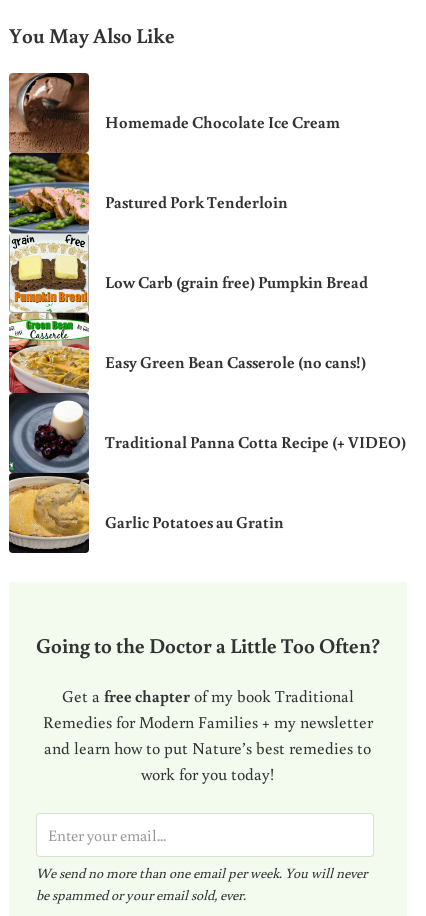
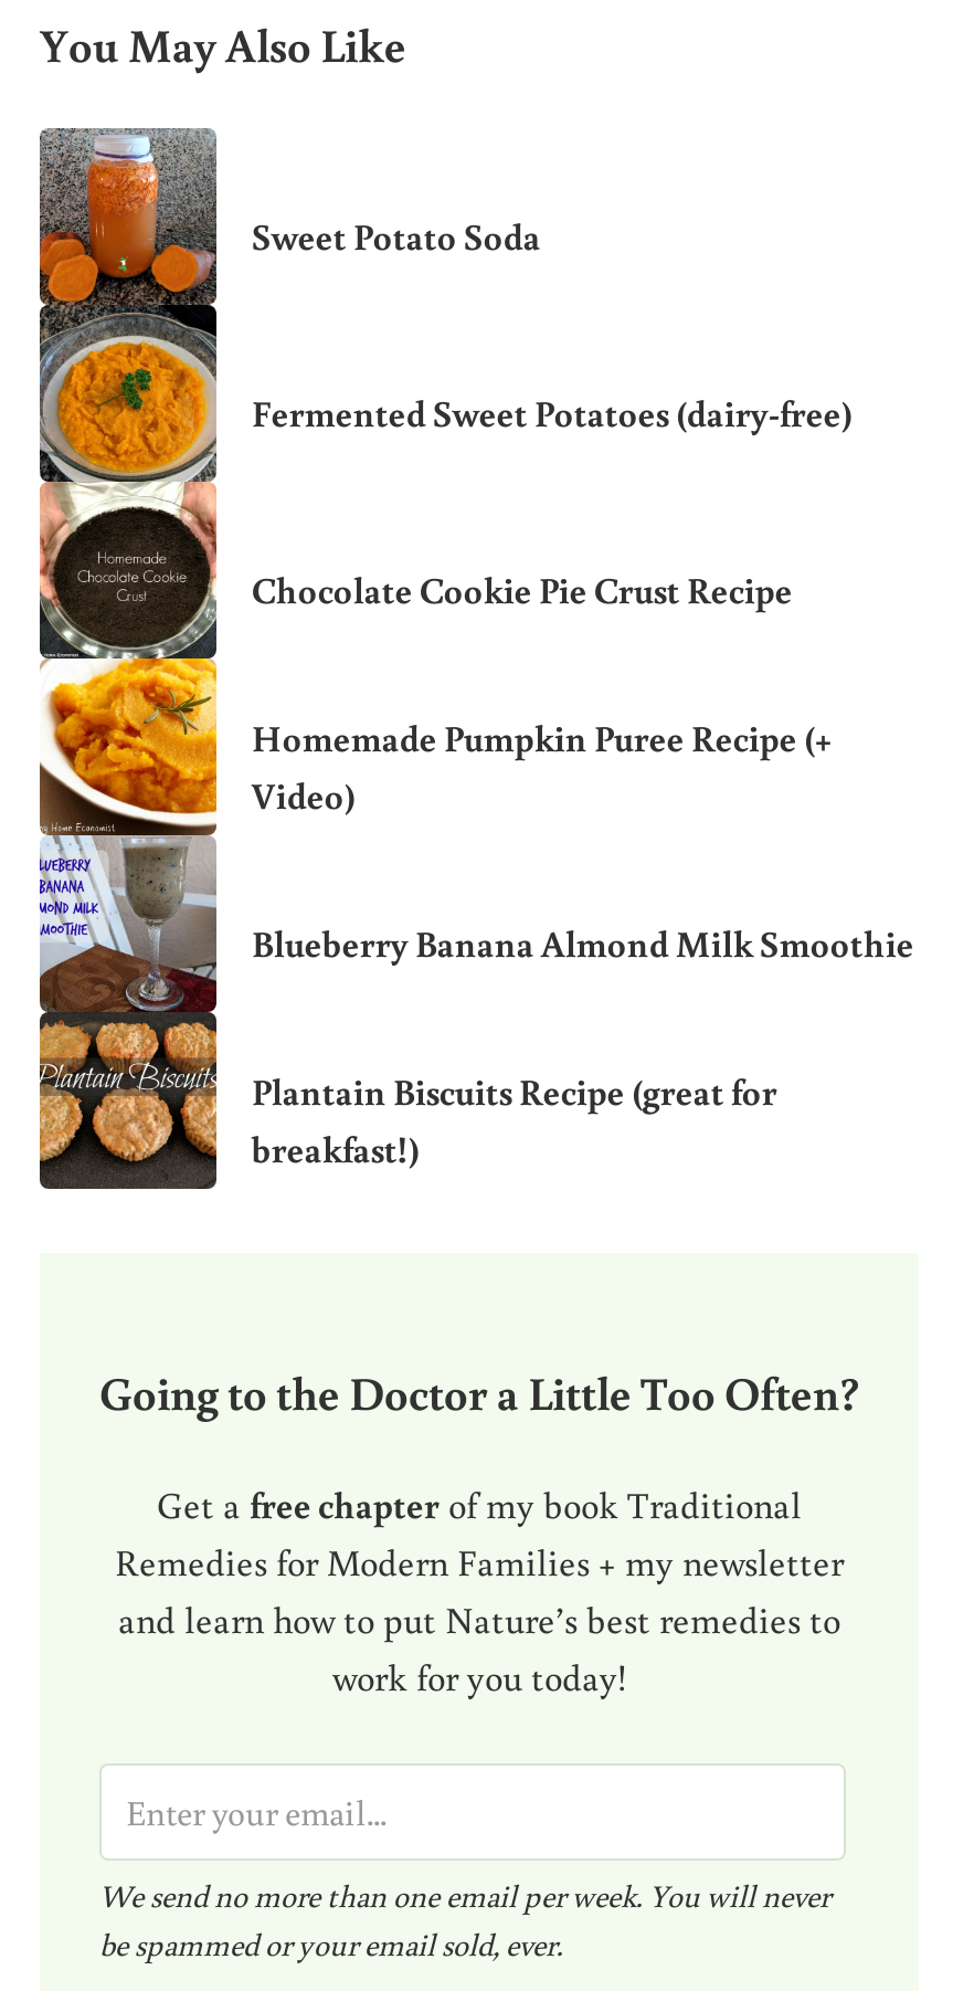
[8,72,340,552] [image] | Homemade Chocolate Ice Cream -> [38,128,541,1189] [image] | Sweet Potato Soda
[105,191,288,213] Pastured Pork Tenderloin -> [252,388,852,437] Fermented Sweet Potatoes (dairy-free)
[105,271,368,293] Low Carb (grain free) Pumpkin Bread -> [252,565,793,614] Chocolate Cookie Pie Crust Recipe
[105,351,366,373] Easy Green Bean Casserole (no cans!) -> [252,713,832,819] Homemade Pumpkin Puree Recipe (+ | Video)
[105,431,406,453] Traditional Panna Cotta Recipe (+ VIDEO) -> [252,919,914,967] Blueberry Banana Almond Milk Smoothie
[105,511,284,533] Garlic Potatoes au Gratin -> [252,1067,777,1173] Plantain Biscuits Recipe (great for | breakfast!)

